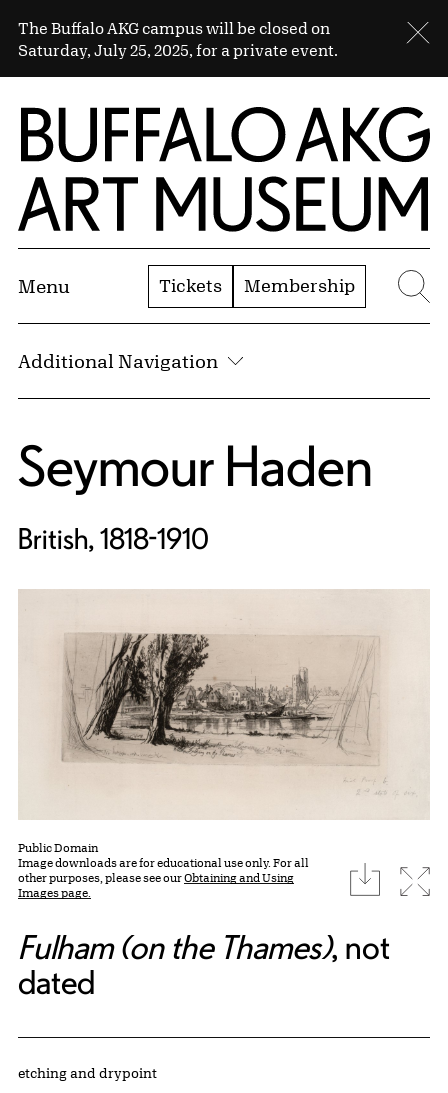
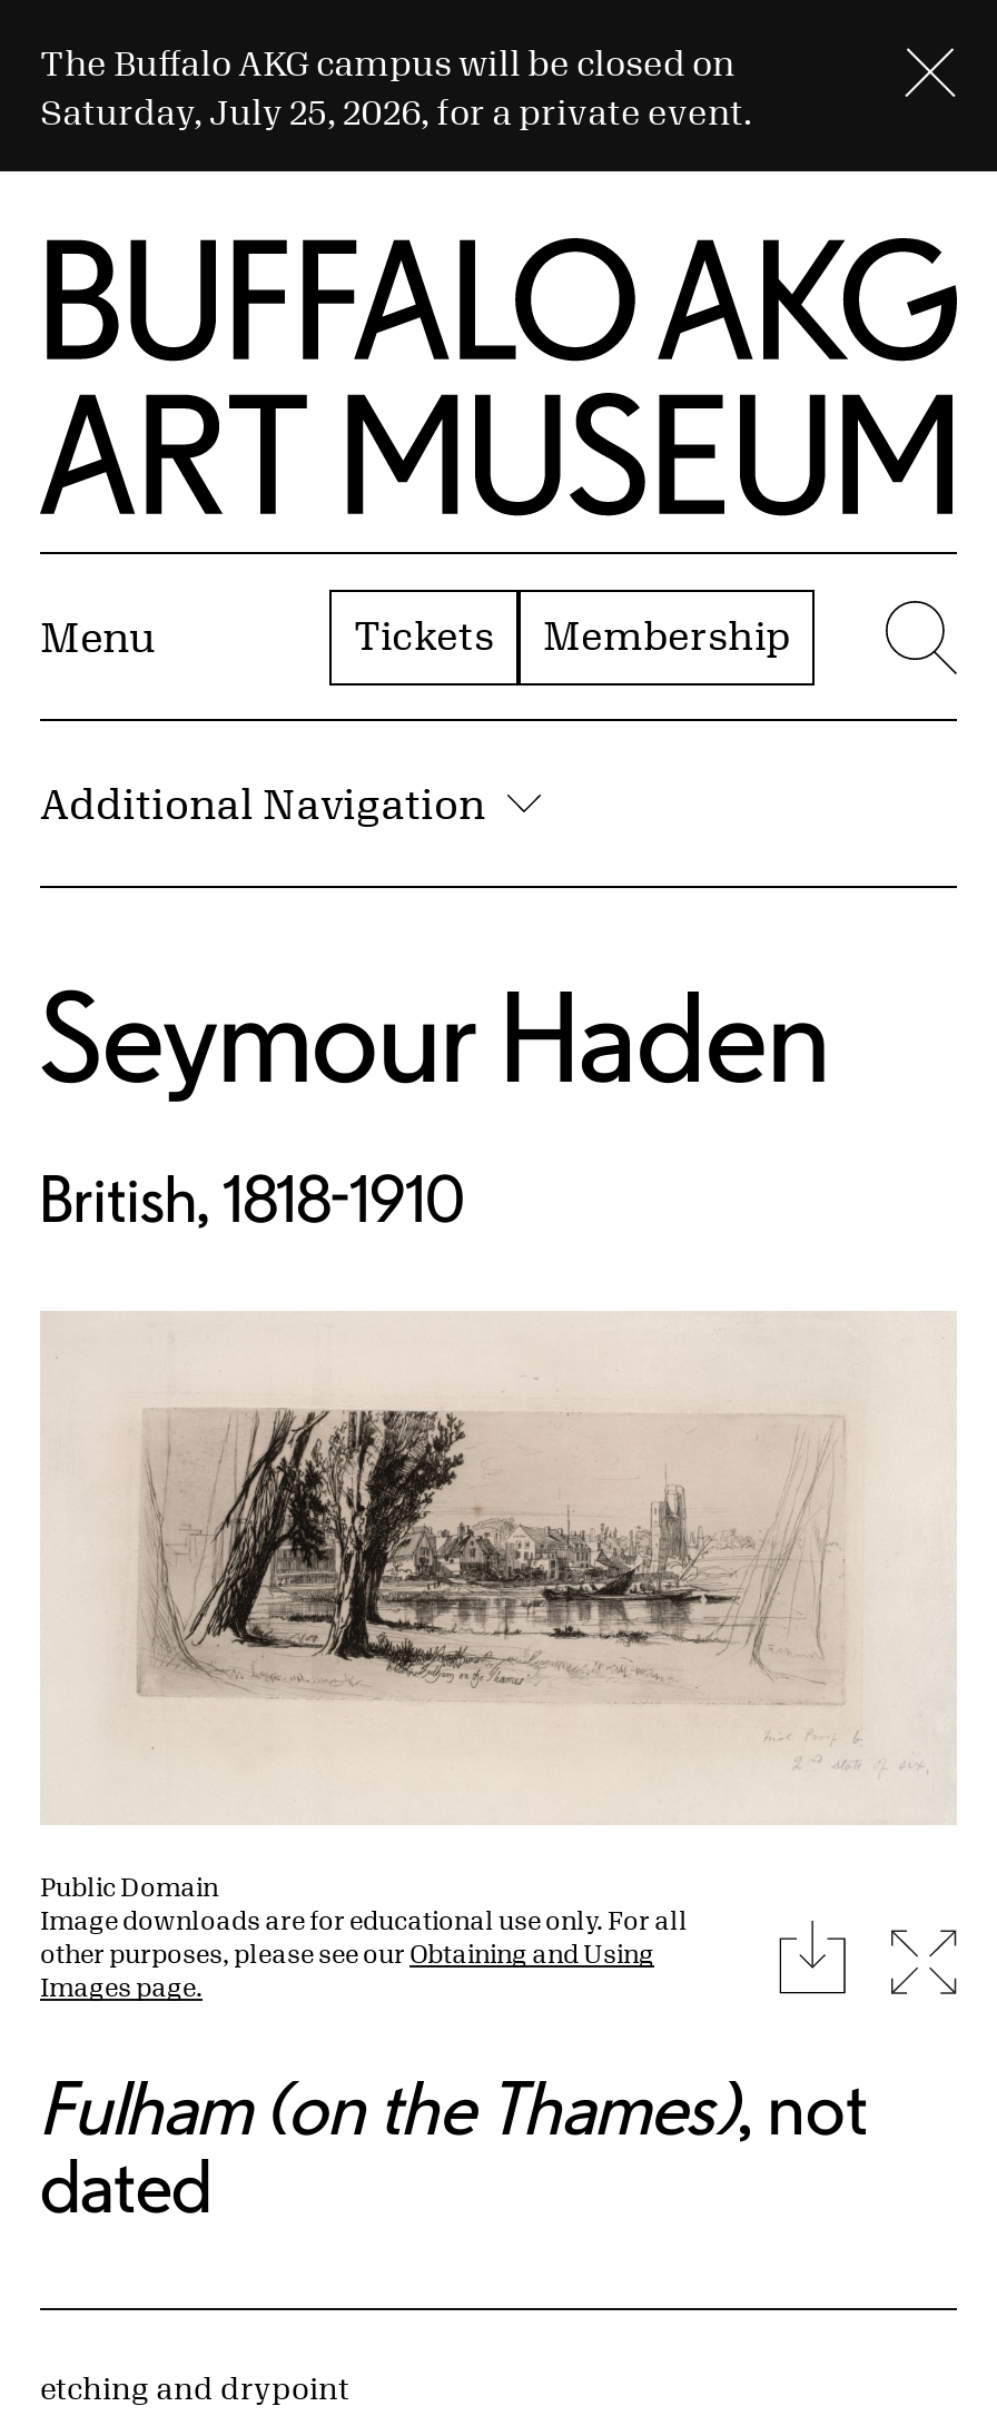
[18,41,338,59] Saturday, July 25, 2025, for a private event. -> [40,91,752,131] Saturday, July 25, 2026, for a private event.

